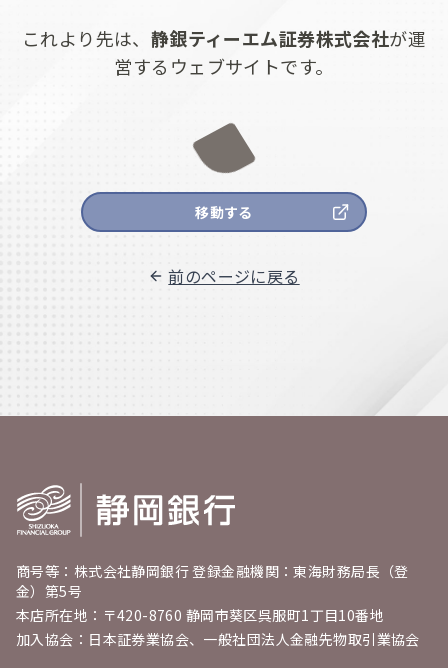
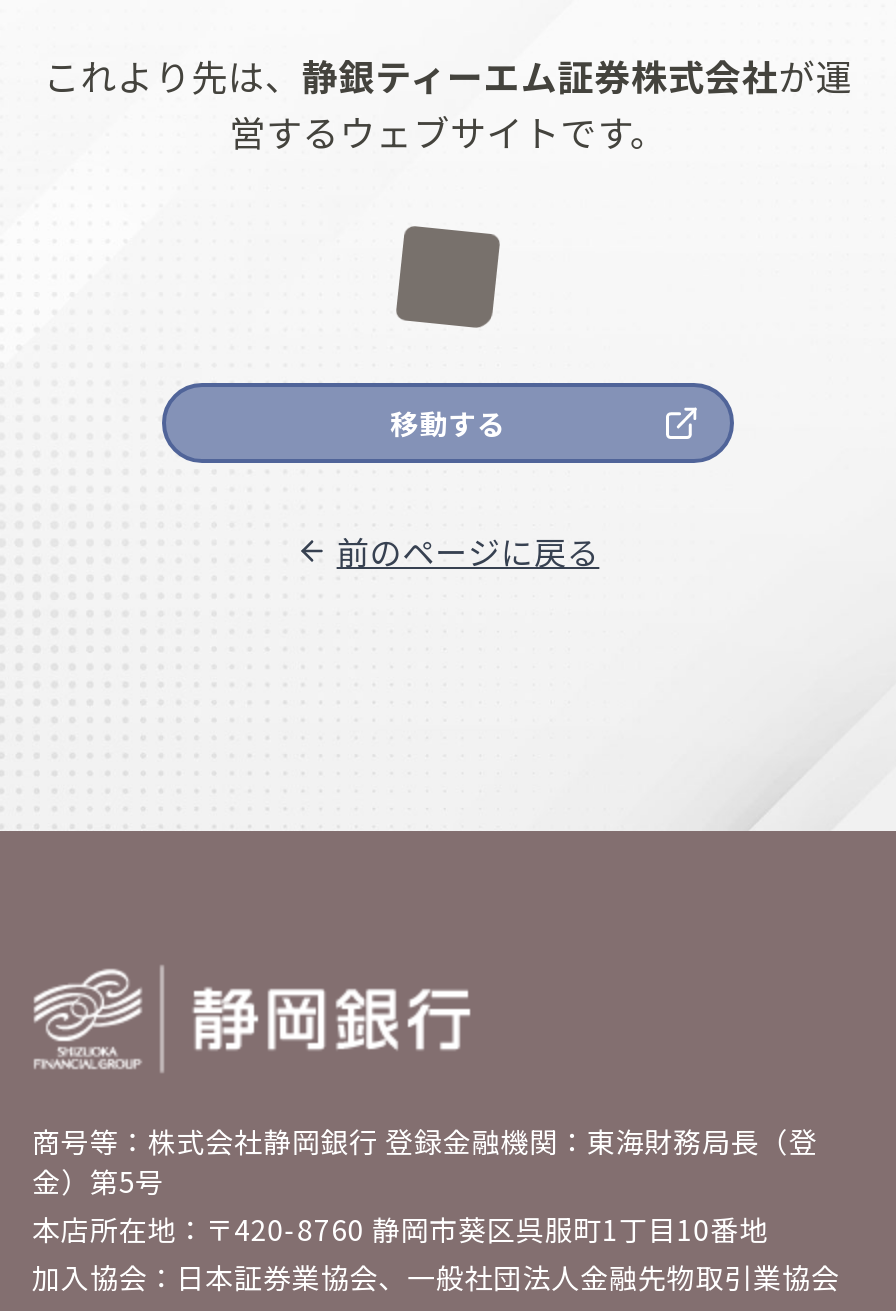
[192,114,256,174] [image] -> [386,223,510,345] [image]

